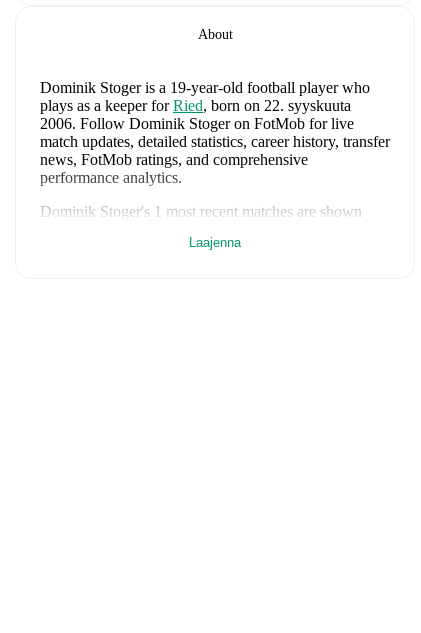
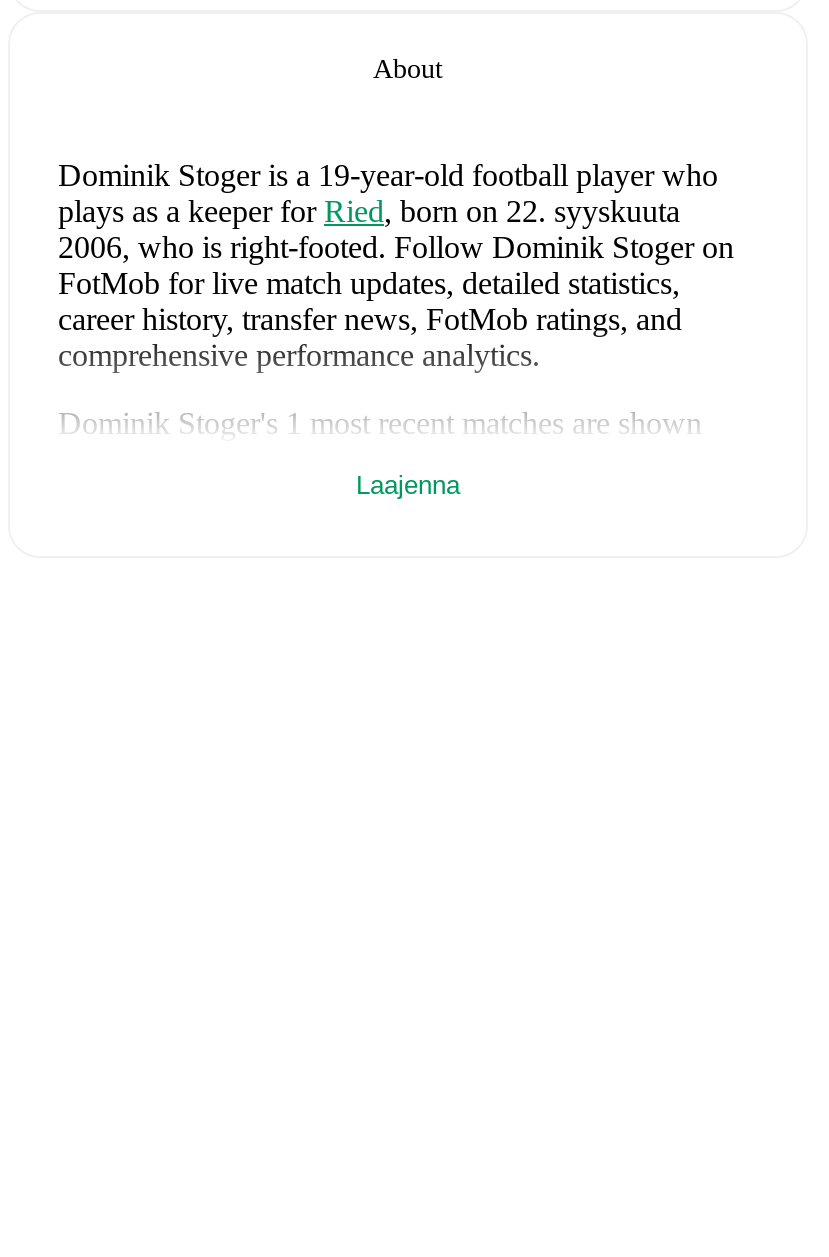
[40,114,390,185] 2006. Follow Dominik Stoger on FotMob for live | match updates, detailed statistics, career history, transfer | news, FotMob ratings, and comprehensive | performance analytics. -> [58,229,734,371] 2006, who is right-footed. Follow Dominik Stoger on | FotMob for live match updates, detailed statistics, | career history, transfer news, FotMob ratings, and | comprehensive performance analytics.

